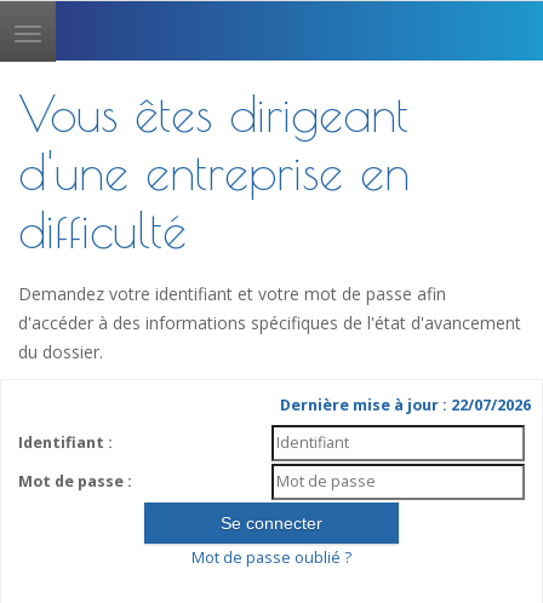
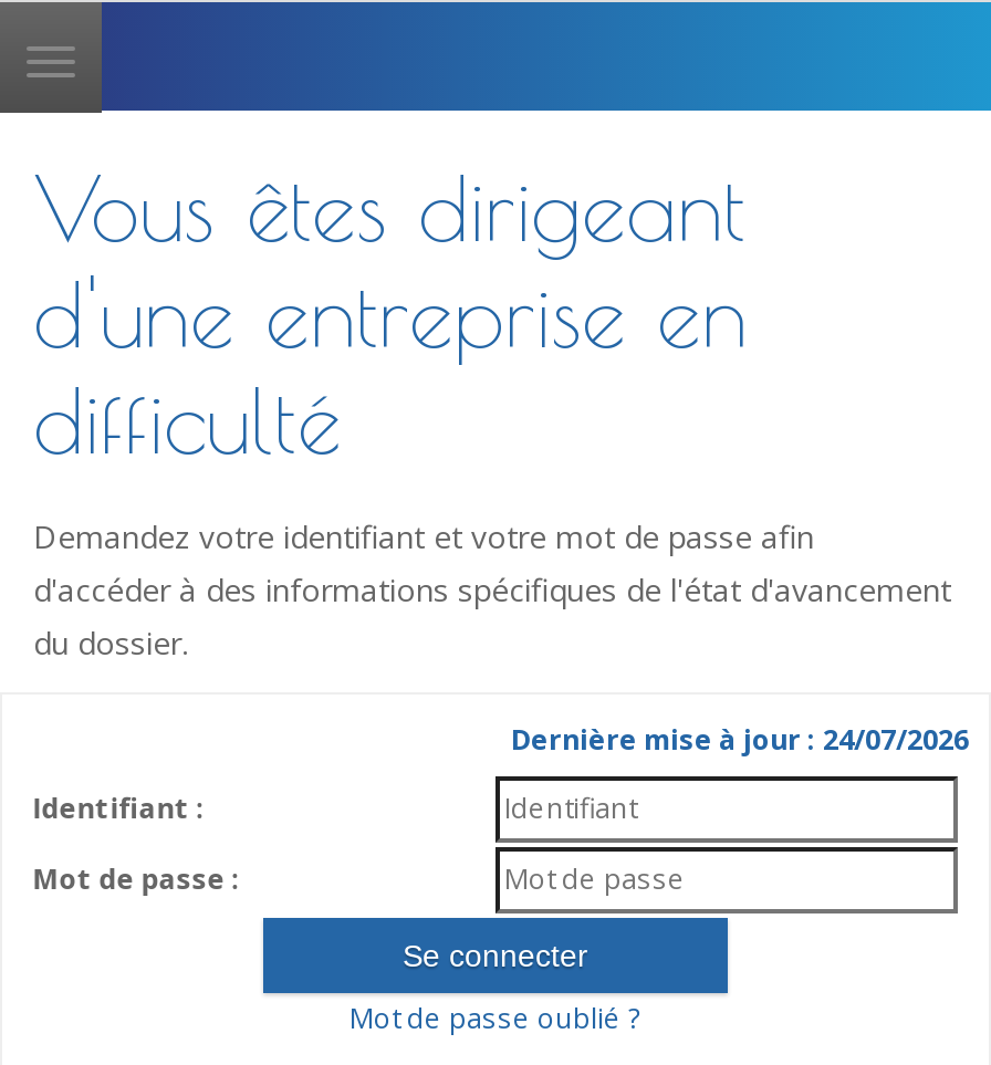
[280,395,531,415] Dernière mise à jour : 22/07/2026 -> [511,721,969,759] Dernière mise à jour : 24/07/2026

